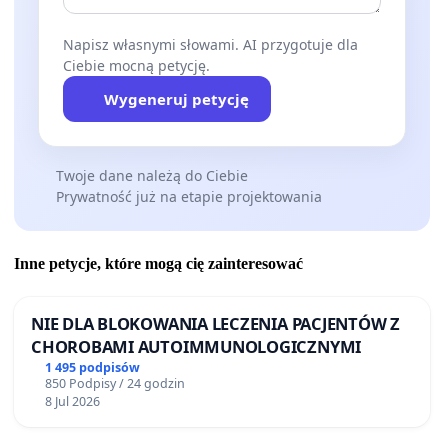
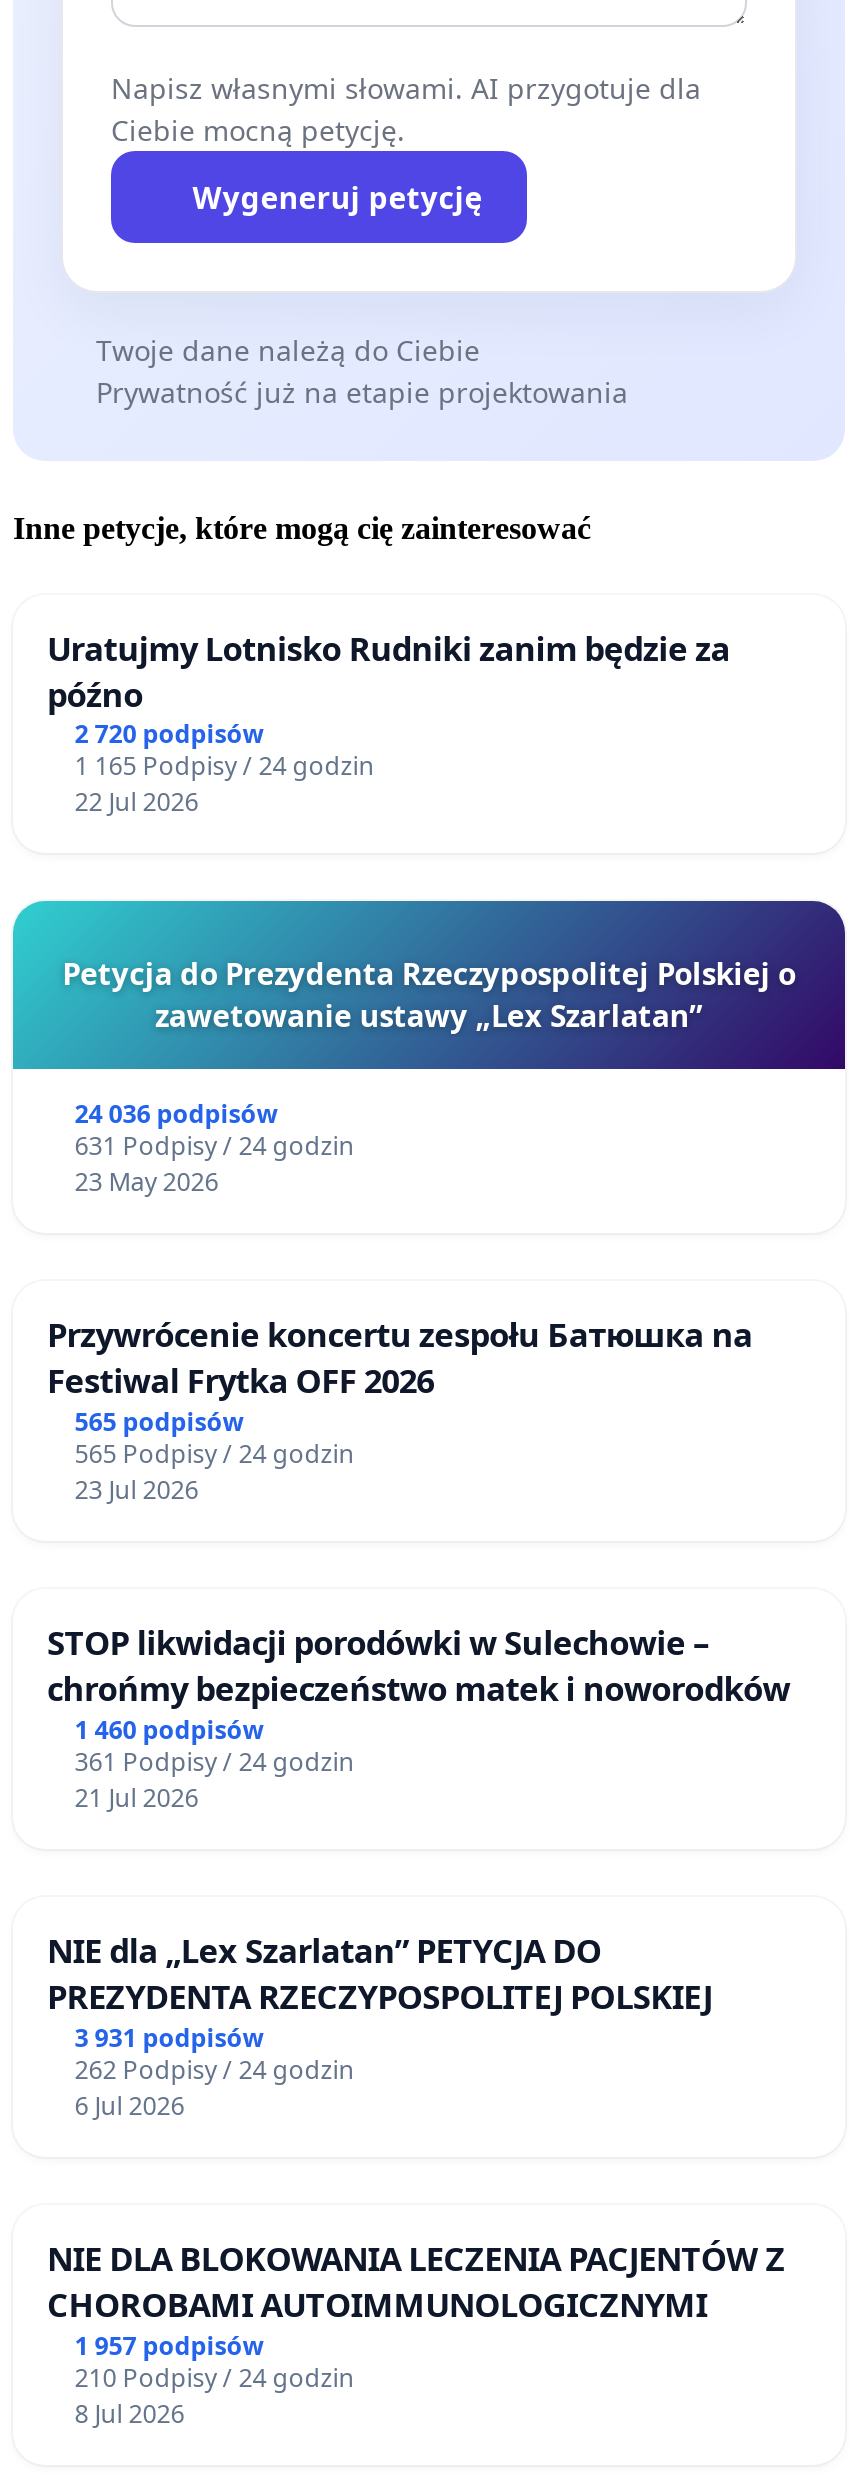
none -> [11,898,847,2122] [image] | Petycja do Prezydenta Rzeczypospolitej Polskiej o | zawetowanie ustawy „Lex Szarlatan” | 24 036 podpisów | 631 Podpisy / 24 godzin | 23 May 2026 | Przywrócenie koncertu zespołu Батюшка na | Festiwal Frytka OFF 2026 | 565 podpisów | 565 Podpisy / 24 godzin | 23 Jul 2026 | STOP likwidacji porodówki w Sulechowie – | chrońmy bezpieczeństwo matek i noworodków | 1 460 podpisów | 361 Podpisy / 24 godzin | 21 Jul 2026 | NIE dla „Lex Szarlatan” PETYCJA DO | PREZYDENTA RZECZYPOSPOLITEJ POLSKIEJ | 3 931 podpisów | 262 Podpisy / 24 godzin | 6 Jul 2026
none -> [47,624,730,819] Uratujmy Lotnisko Rudniki zanim będzie za | późno | 2 720 podpisów | 1 165 Podpisy / 24 godzin | 22 Jul 2026
[45,359,140,376] 1 495 podpisów -> [75,2328,265,2362] 1 957 podpisów
[45,375,185,392] 850 Podpisy / 24 godzin -> [75,2360,355,2394] 210 Podpisy / 24 godzin

